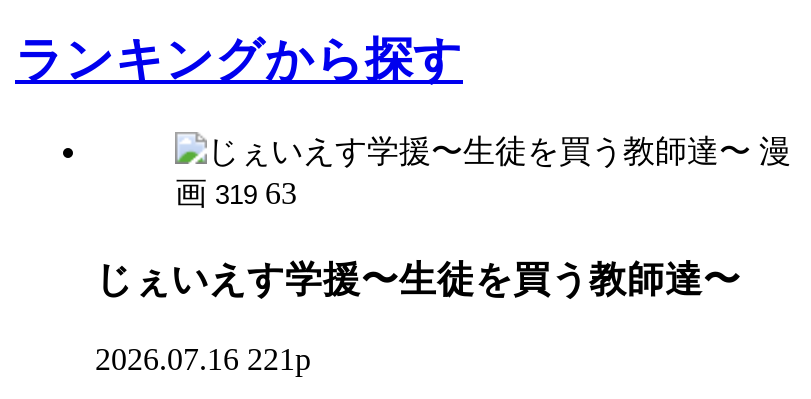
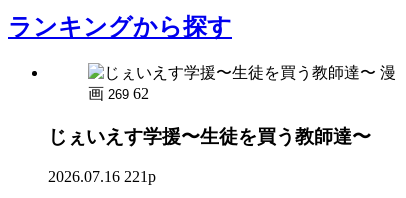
[175,176,297,210] 画 319 63 -> [88,85,149,102] 画 269 62

